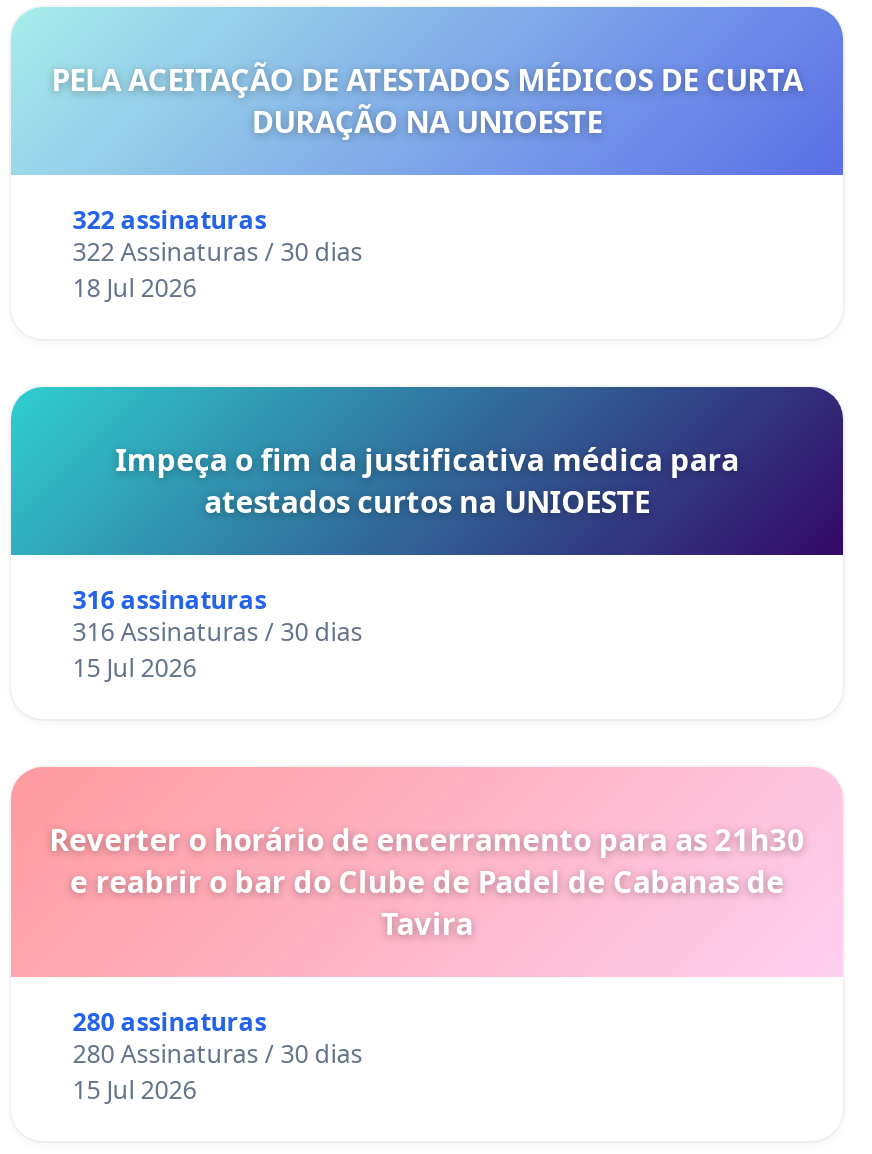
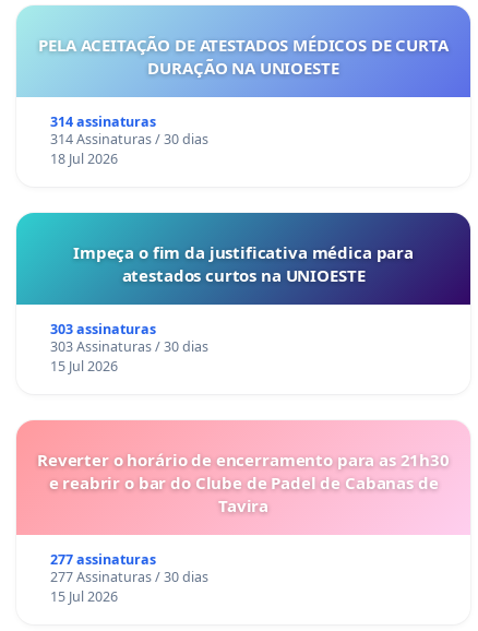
[73,202,267,236] 322 assinaturas -> [50,112,156,131] 314 assinaturas
[73,234,363,268] 322 Assinaturas / 30 dias -> [50,130,208,148] 314 Assinaturas / 30 dias
[73,582,267,616] 316 assinaturas -> [50,320,156,338] 303 assinaturas
[73,614,363,648] 316 Assinaturas / 30 dias -> [50,337,208,356] 303 Assinaturas / 30 dias
[73,1004,267,1038] 280 assinaturas -> [50,550,156,568] 277 assinaturas
[73,1036,363,1070] 280 Assinaturas / 30 dias -> [50,567,208,586] 277 Assinaturas / 30 dias

